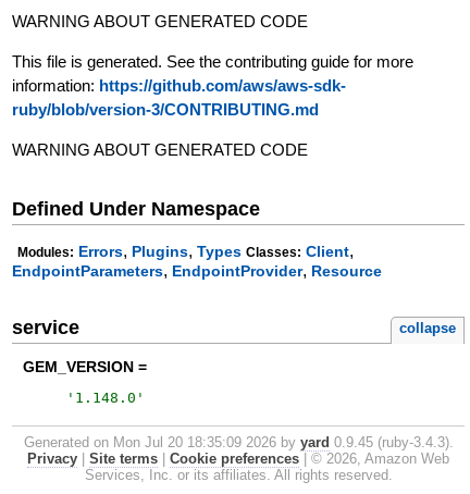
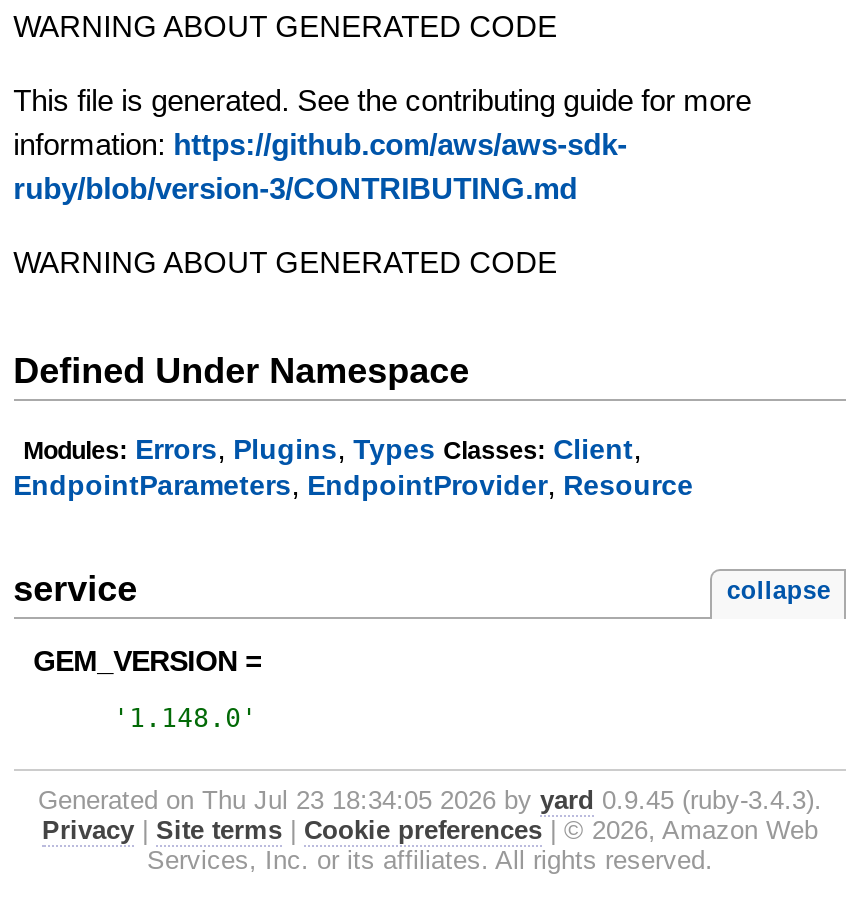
[23,434,453,450] Generated on Mon Jul 20 18:35:09 2026 by yard 0.9.45 (ruby-3.4.3). -> [38,785,822,815] Generated on Thu Jul 23 18:34:05 2026 by yard 0.9.45 (ruby-3.4.3).

